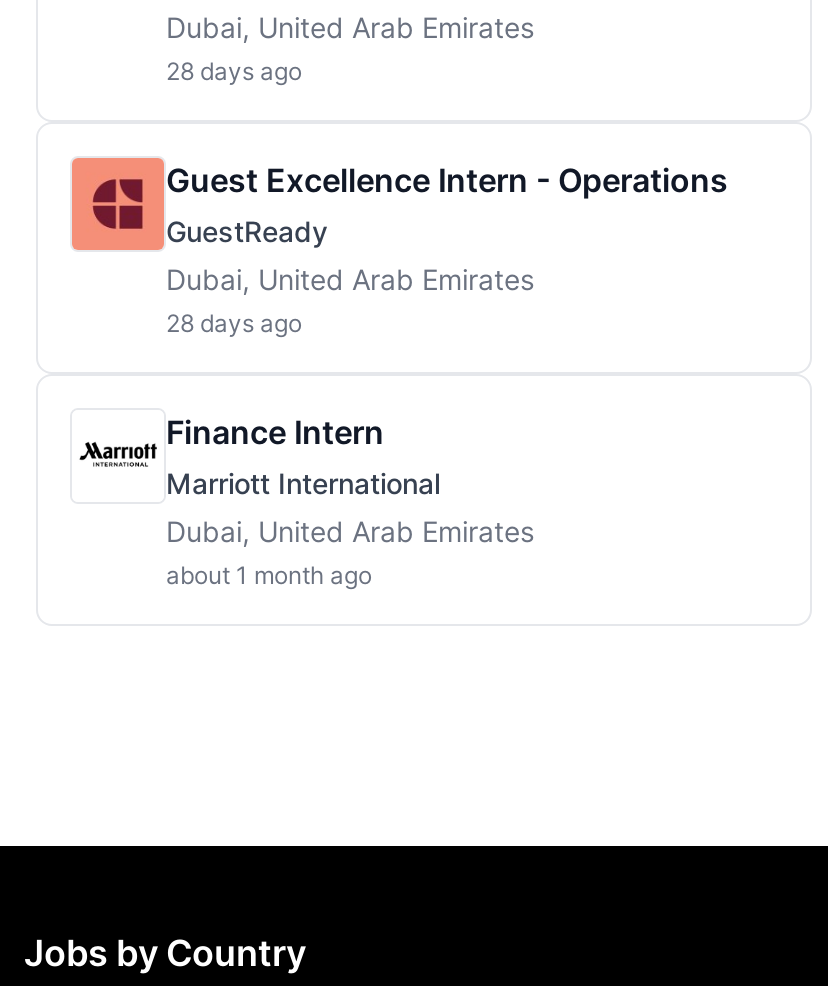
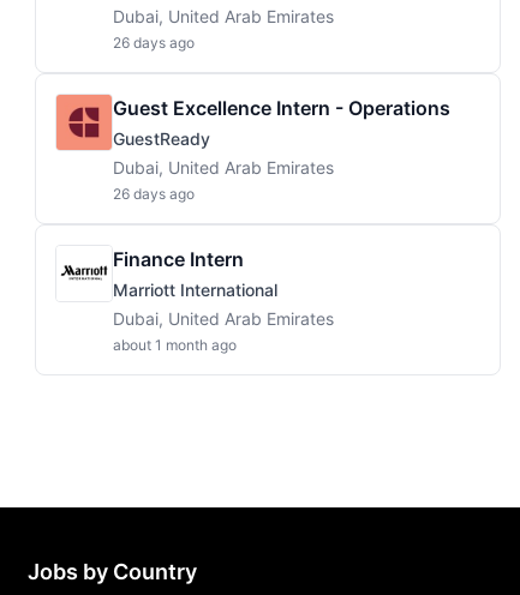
[166,56,302,86] 28 days ago -> [113,34,195,52] 26 days ago
[166,308,302,338] 28 days ago -> [113,185,195,203] 26 days ago

